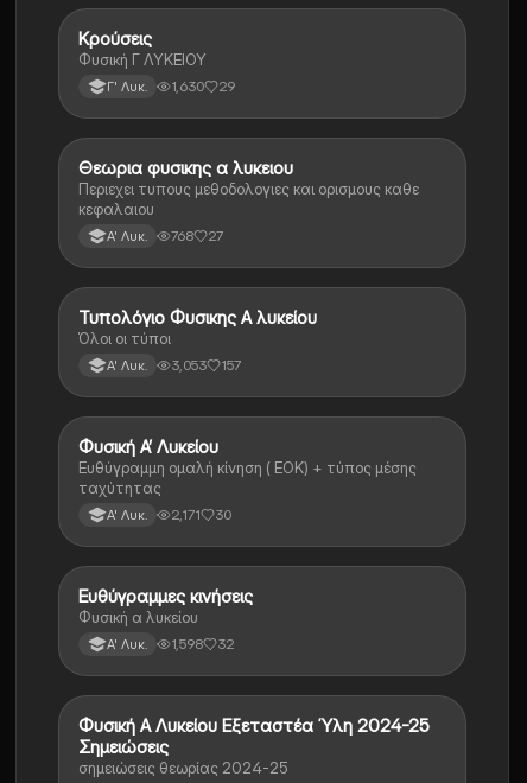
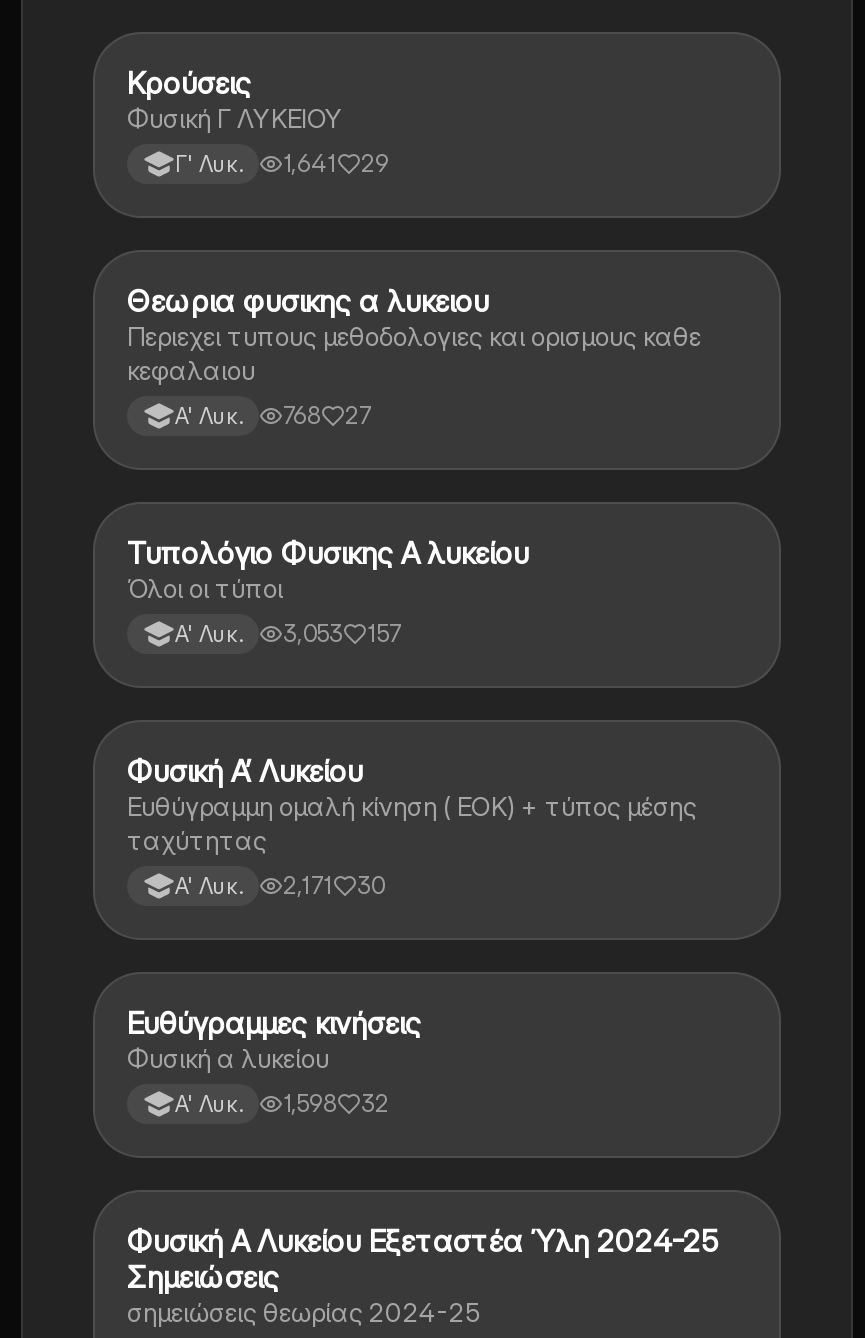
[107,77,235,95] Γ' Λυκ. 1,630 29 -> [175,148,389,178] Γ' Λυκ. 1,641 29

